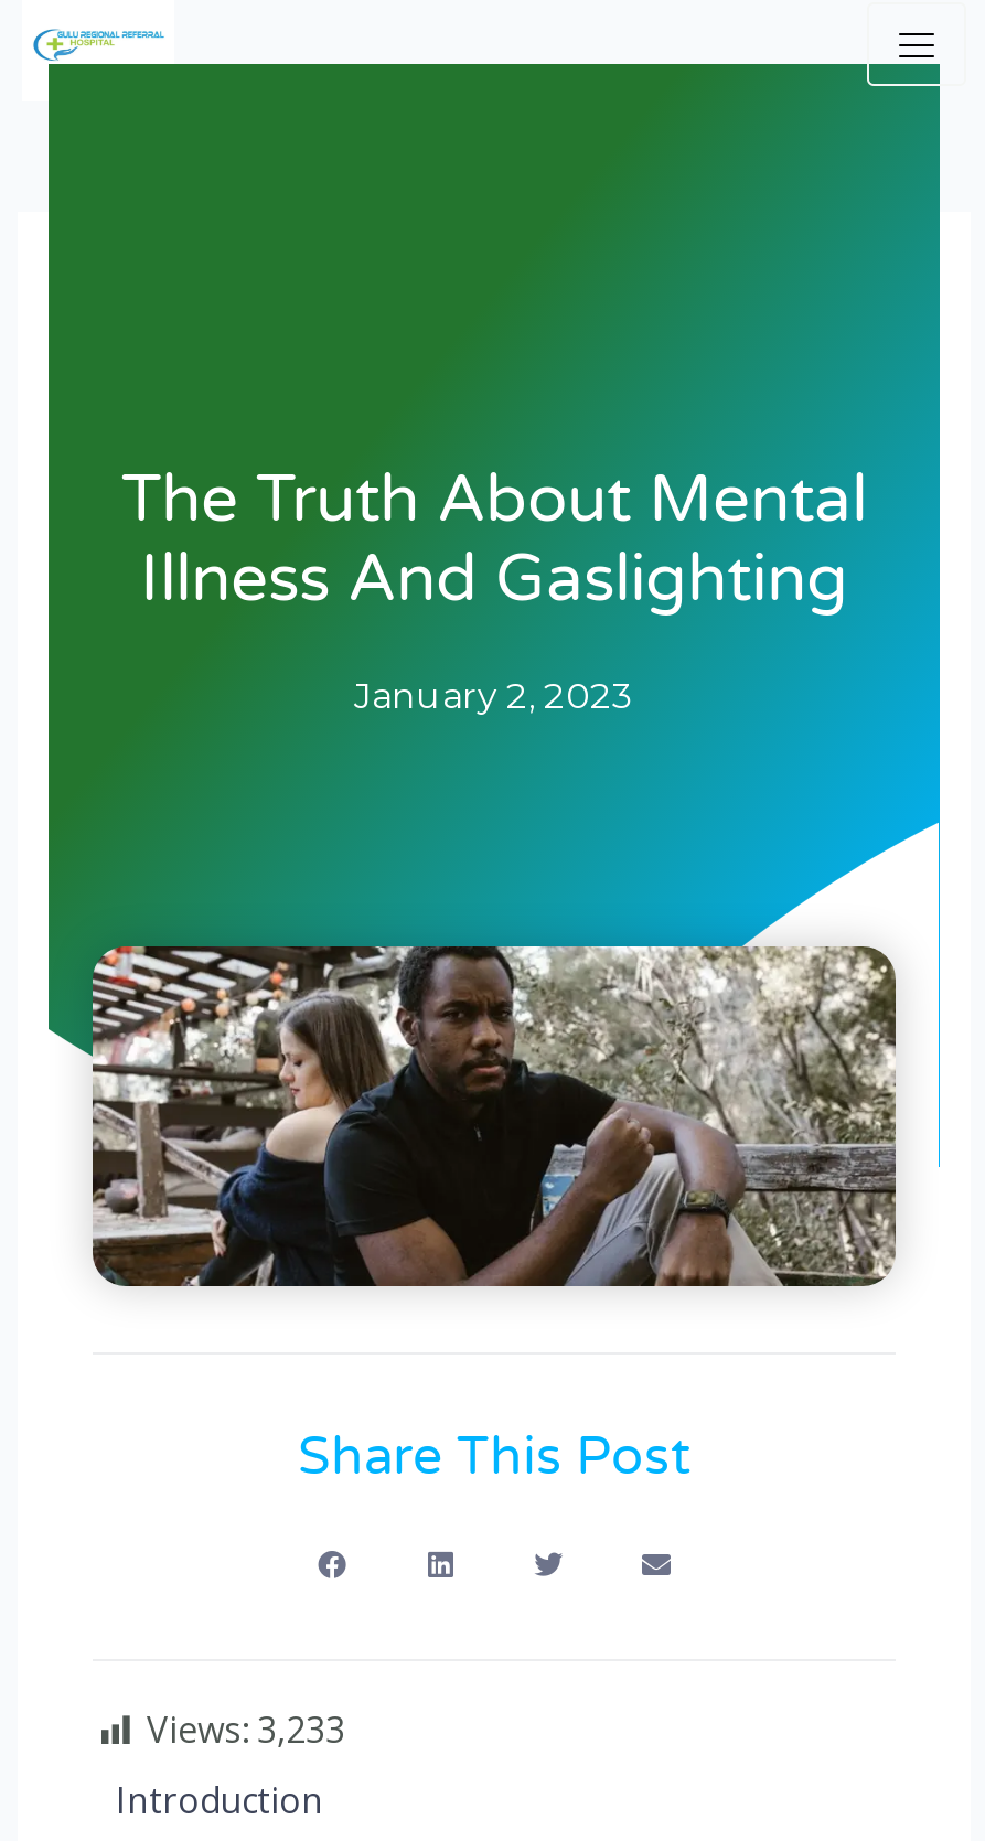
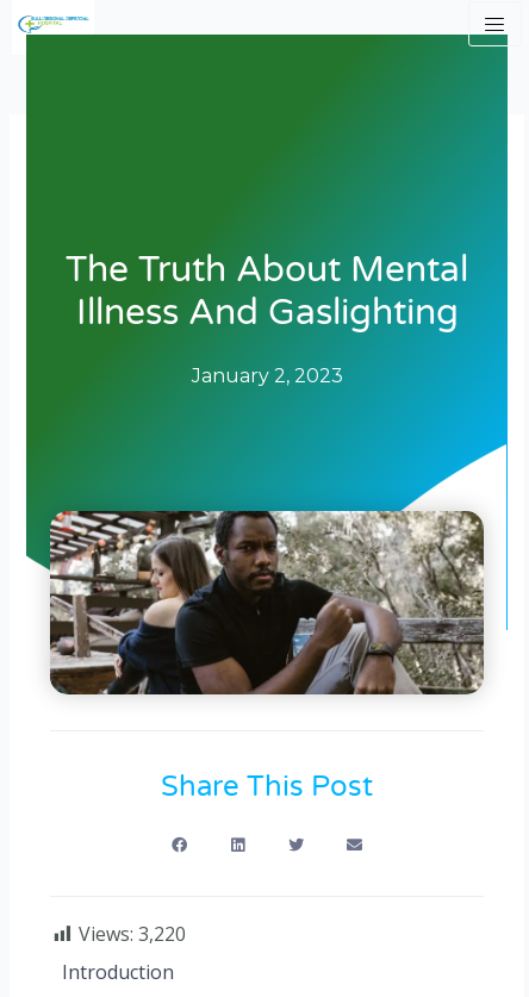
[147,1705,345,1754] Views: 3,233 -> [79,921,186,947] Views: 3,220

